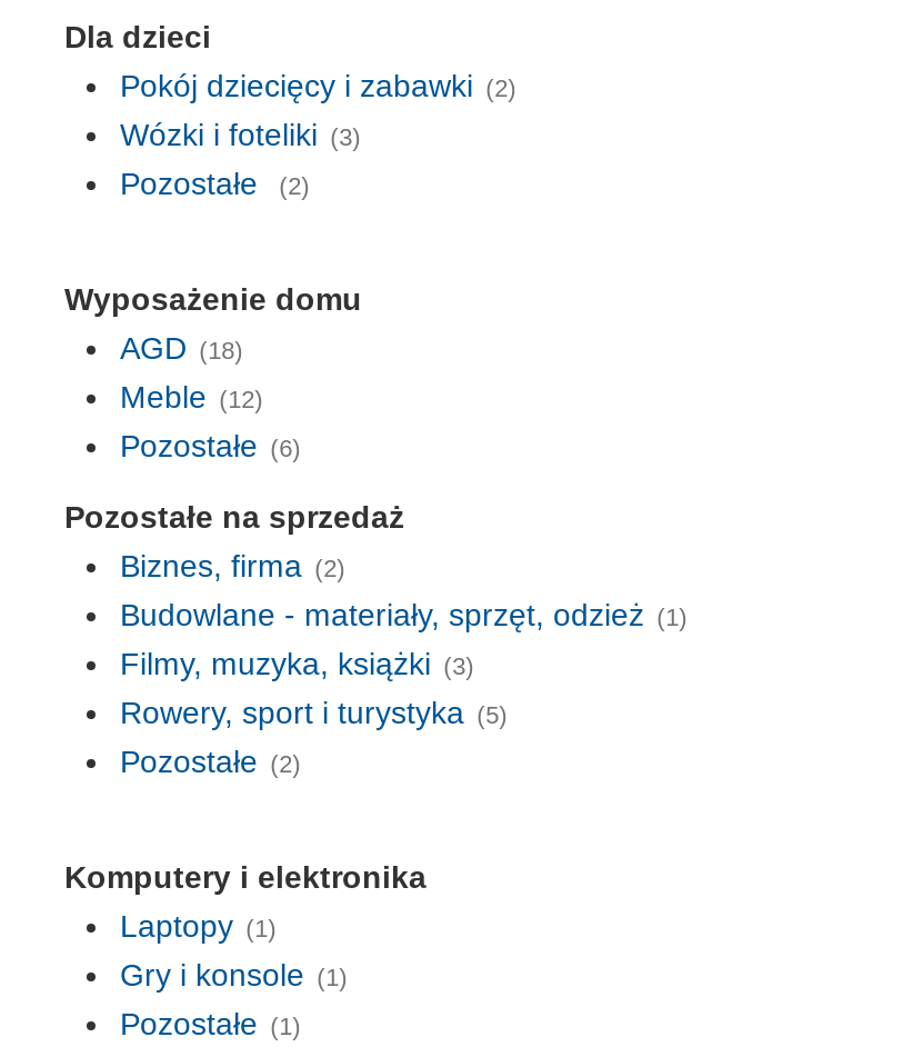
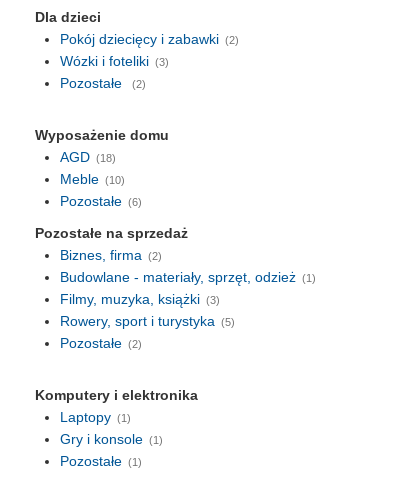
[120,379,263,414] Meble (12) -> [60,171,125,187] Meble (10)

